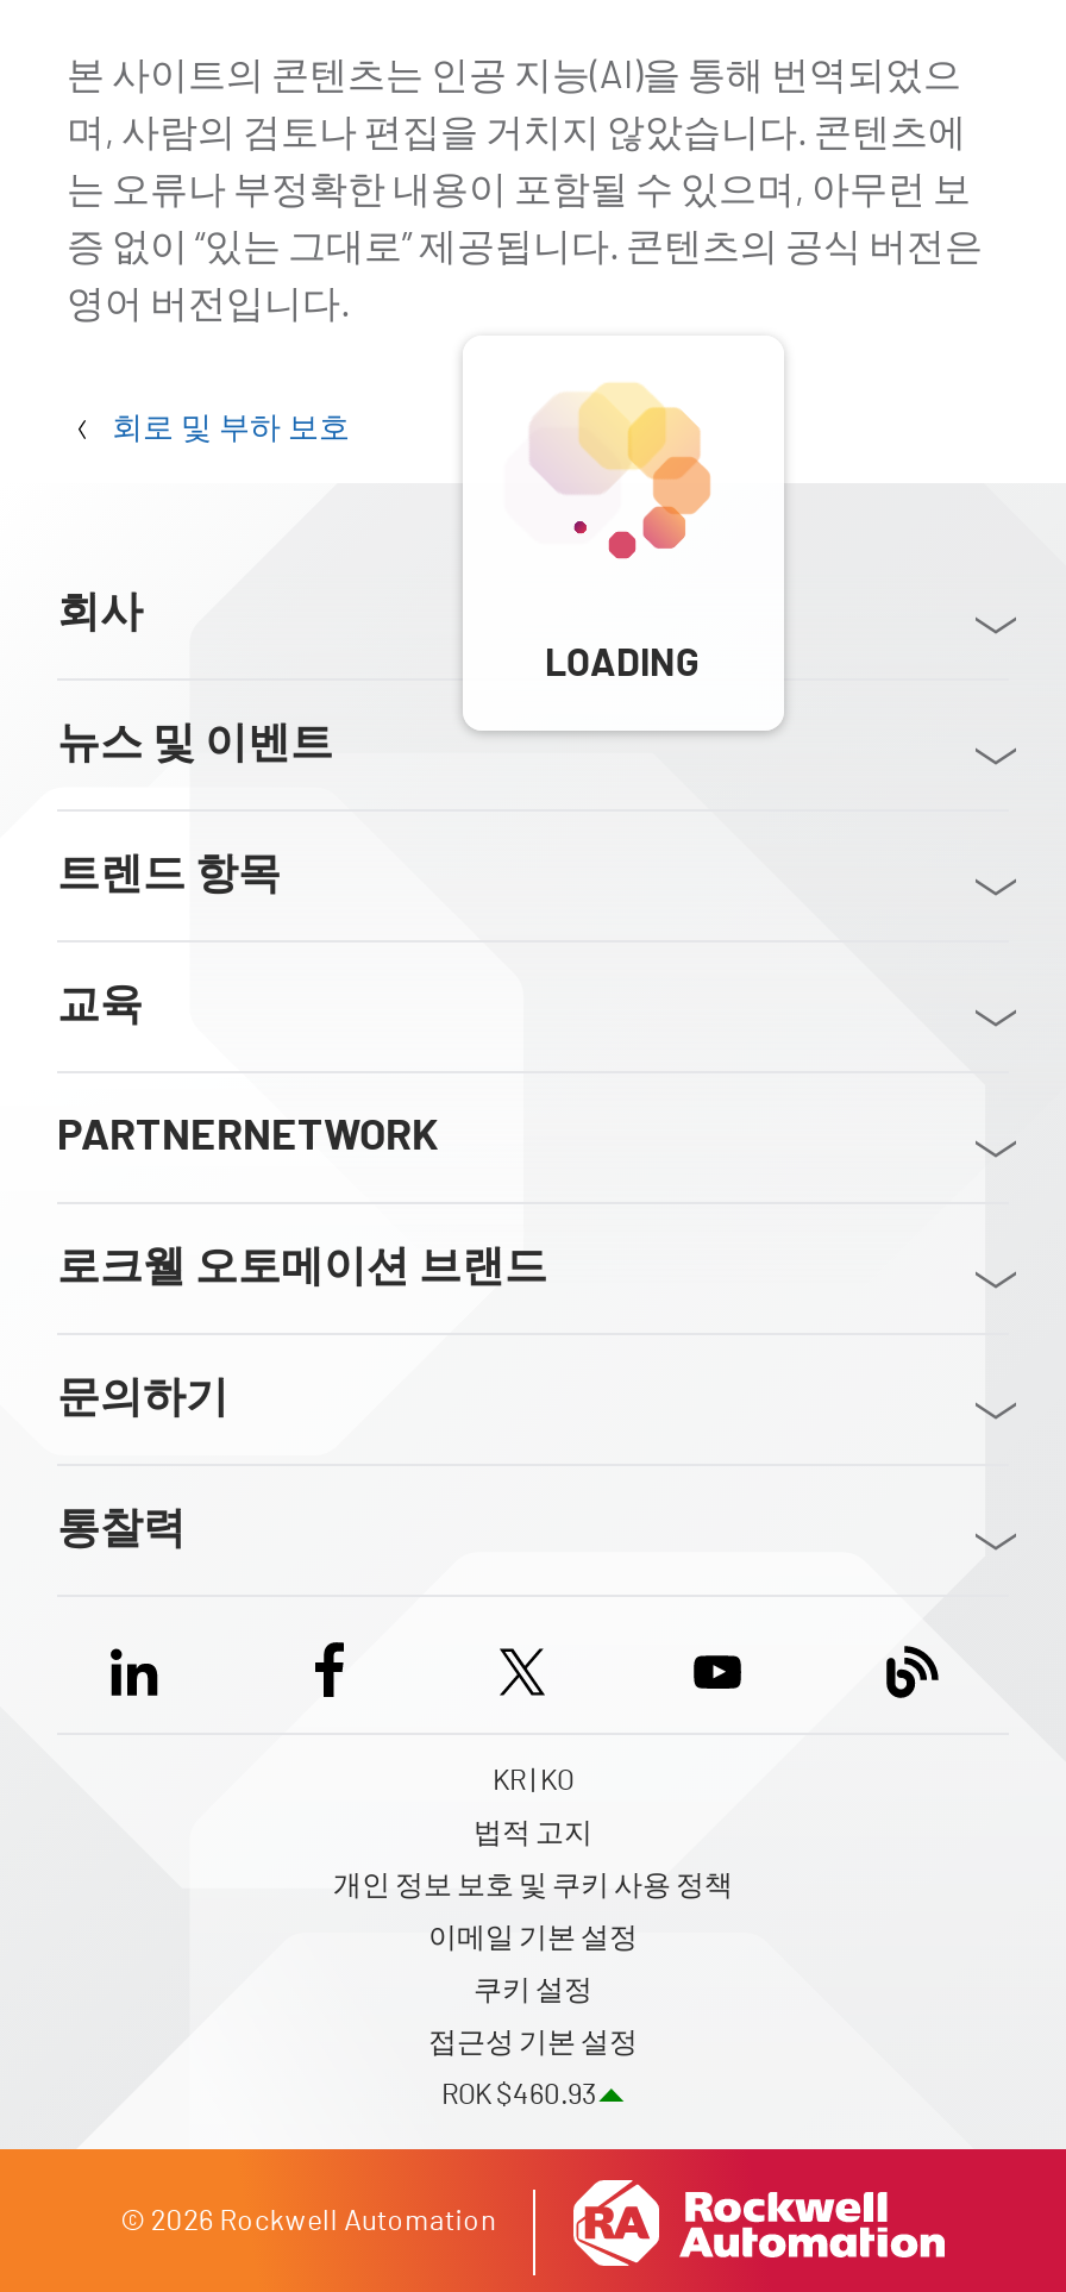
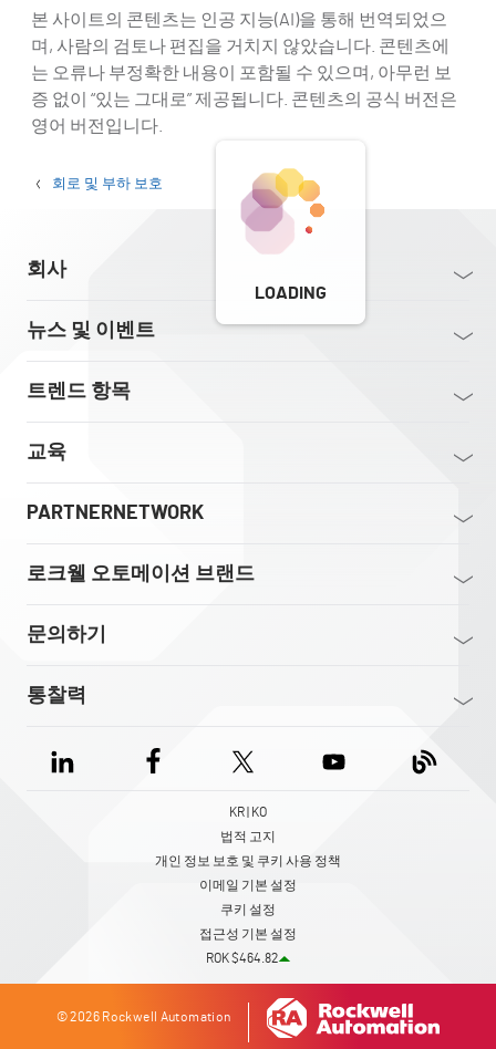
[521,381,711,574] [image] -> [241,163,330,252] [image]
[441,2080,596,2109] ROK $460.93 -> [205,952,277,965] ROK $464.82

